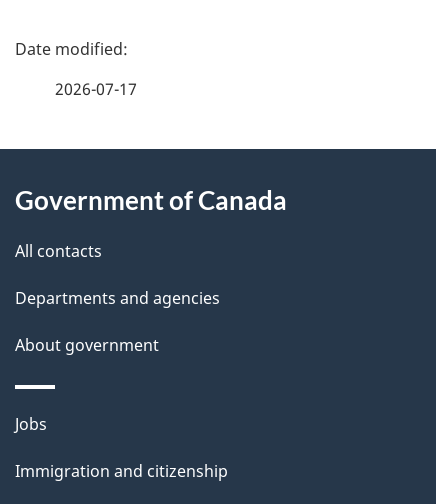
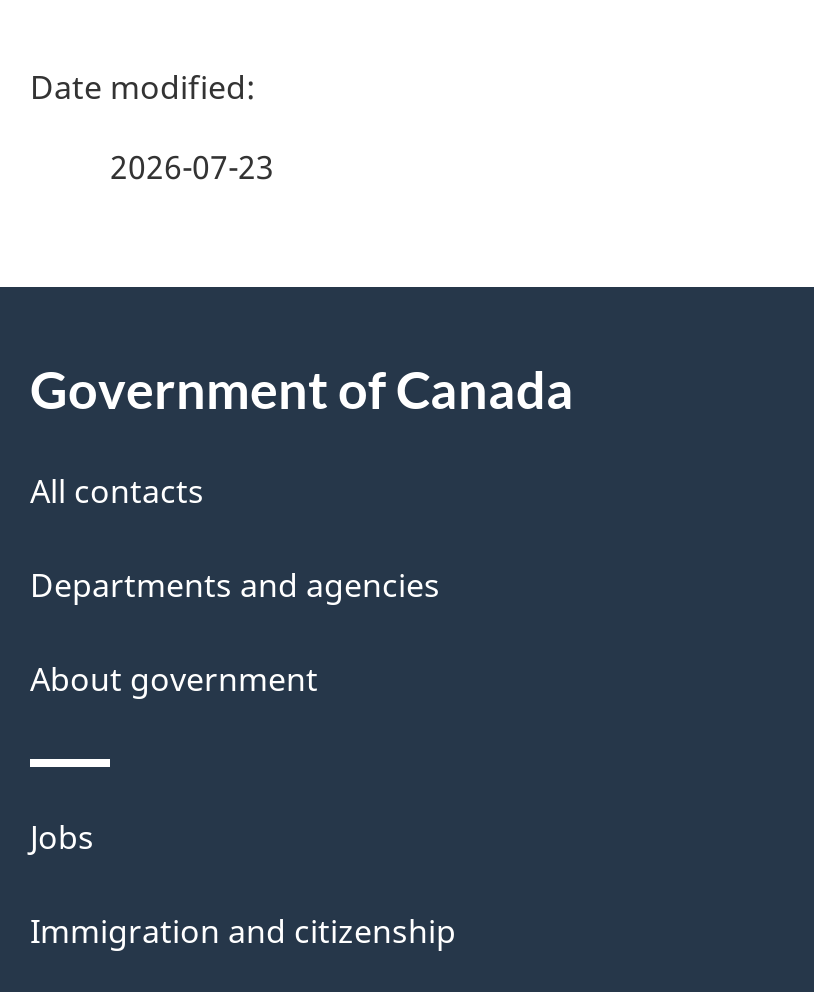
[55,78,137,100] 2026-07-17 -> [110,145,274,189] 2026-07-23

